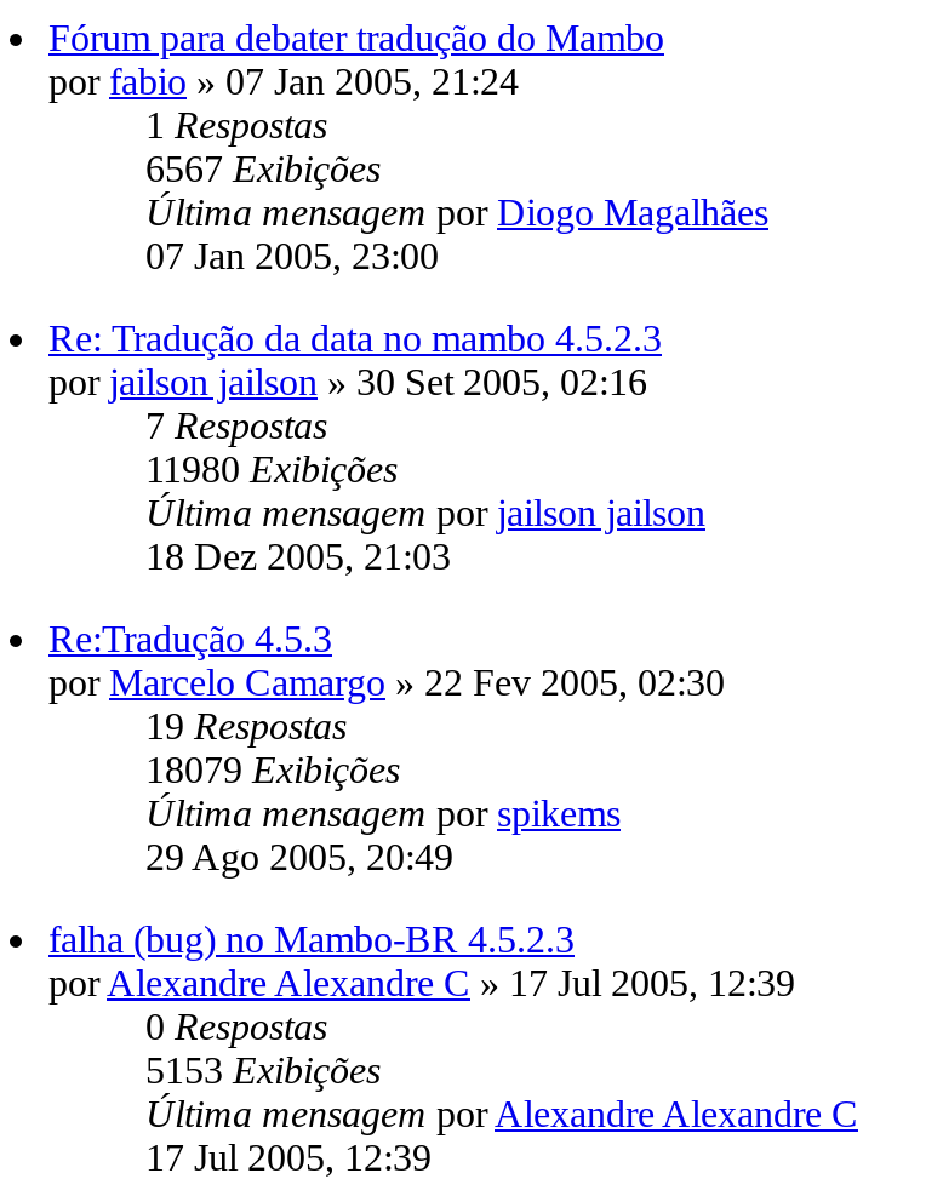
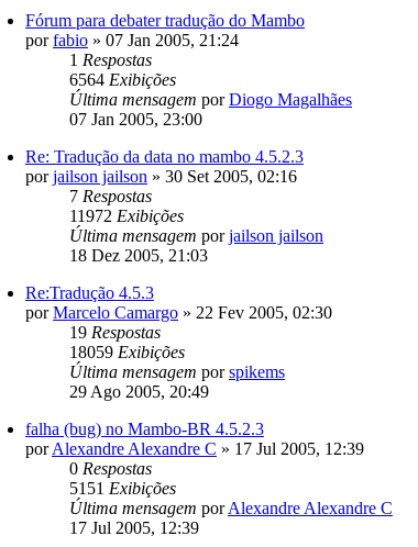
[145,148,381,189] 6567Exibições -> [69,70,176,89] 6564Exibições
[145,448,398,489] 11980 Exibições -> [69,206,184,225] 11972 Exibições
[145,749,400,790] 18079Exibições -> [69,343,185,361] 18059Exibições
[145,1049,381,1090] 5153Exibições -> [69,479,176,497] 5151Exibições

